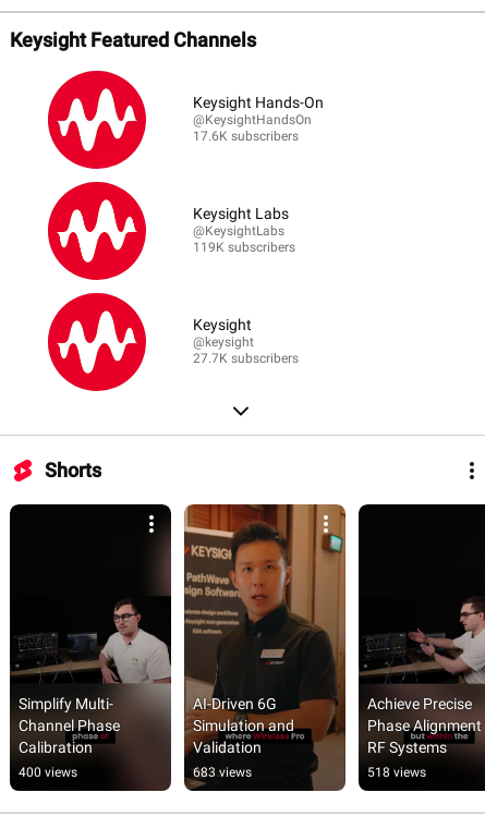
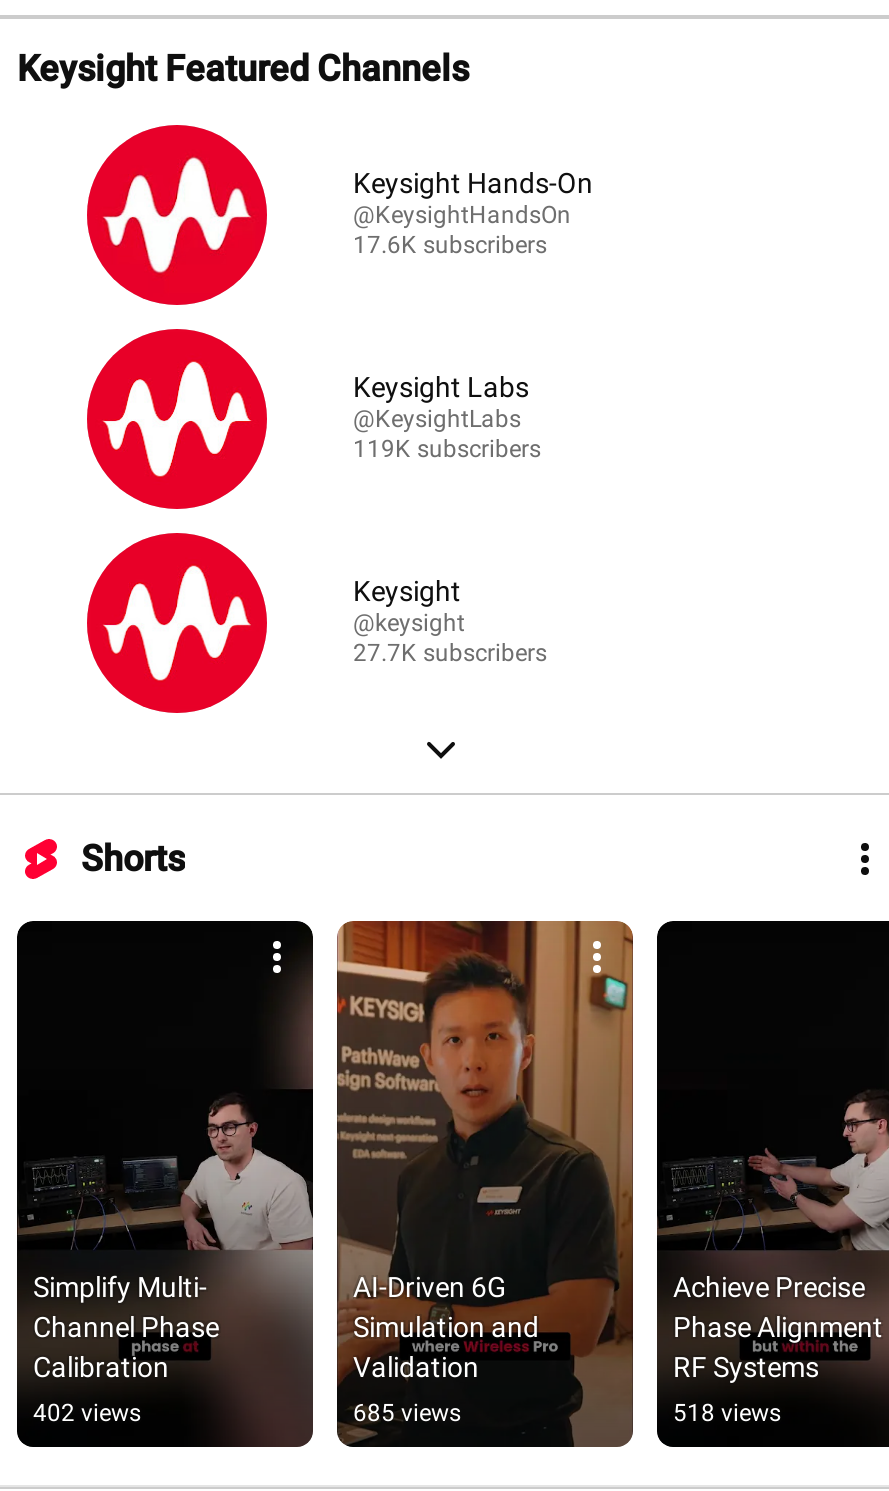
[19,765,77,780] 400 views -> [33,1399,141,1427] 402 views
[193,765,252,780] 683 views -> [353,1399,461,1427] 685 views

